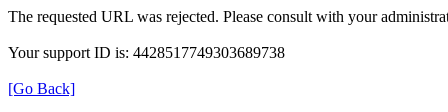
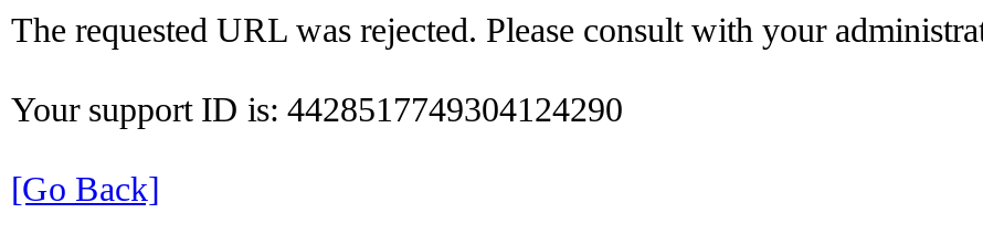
[8,44,285,61] Your support ID is: 4428517749303689738 -> [11,90,623,128] Your support ID is: 4428517749304124290

